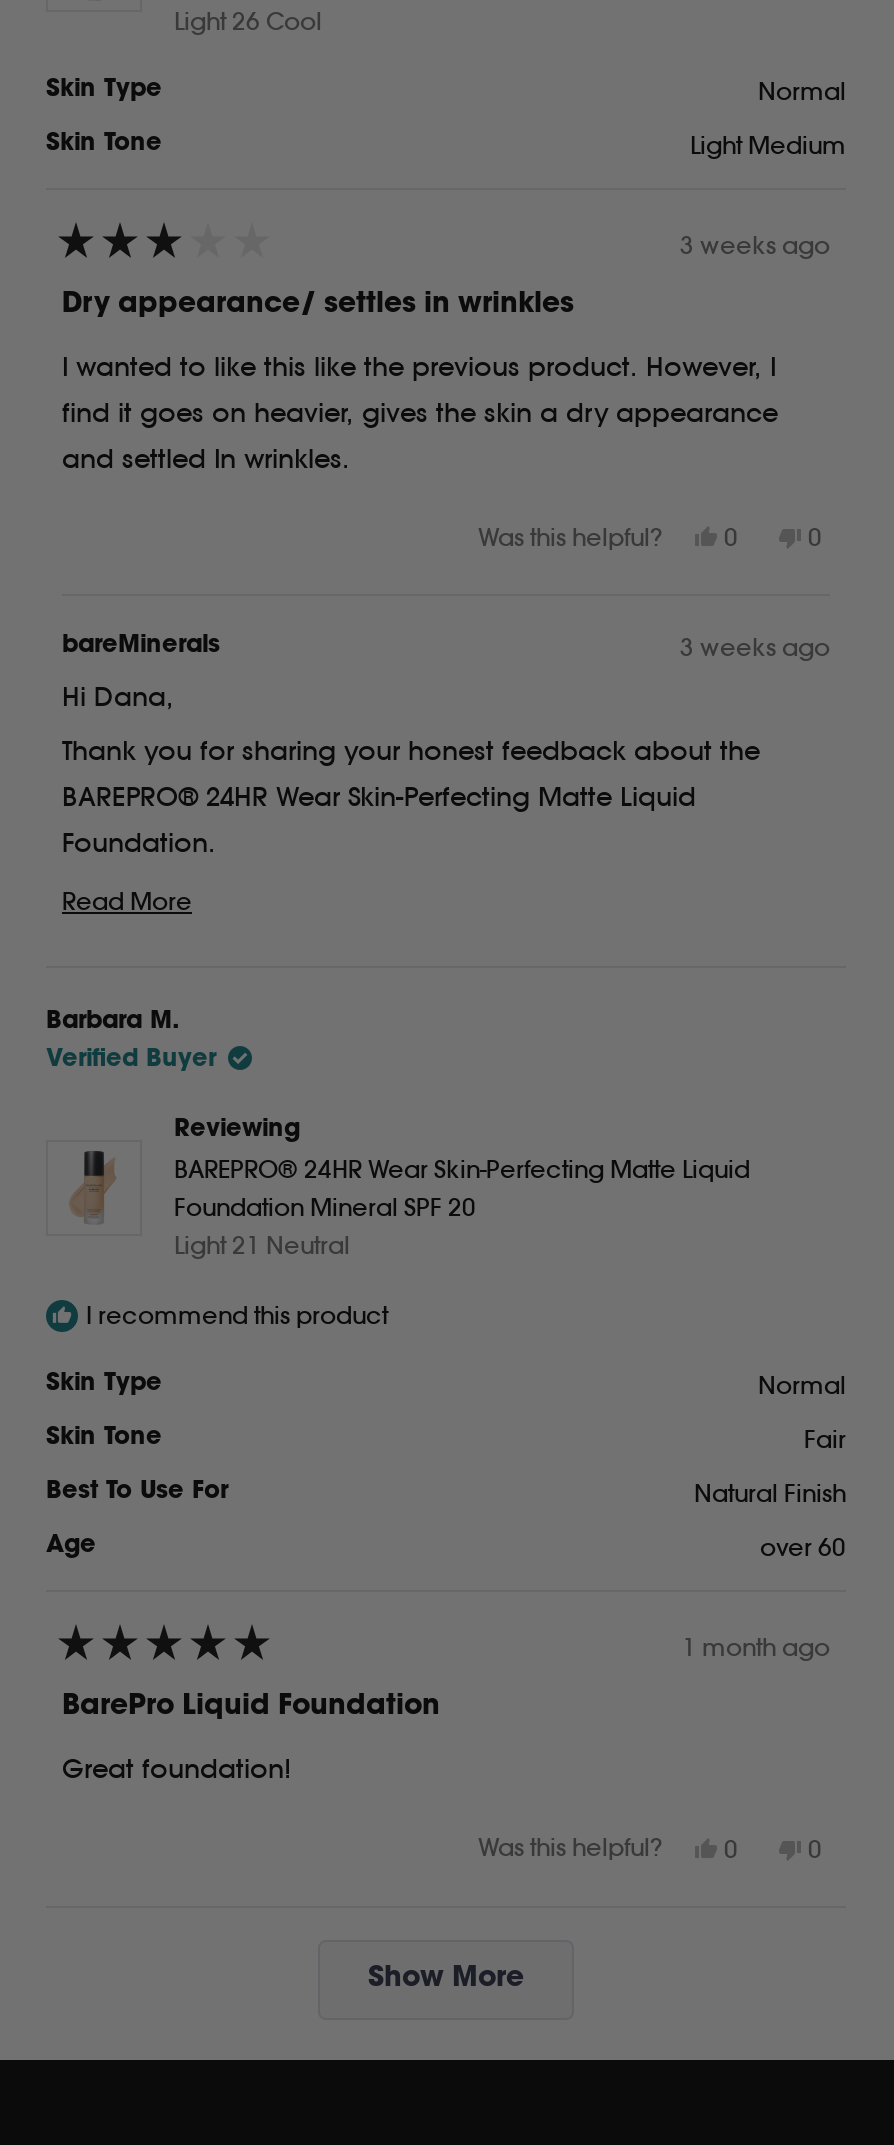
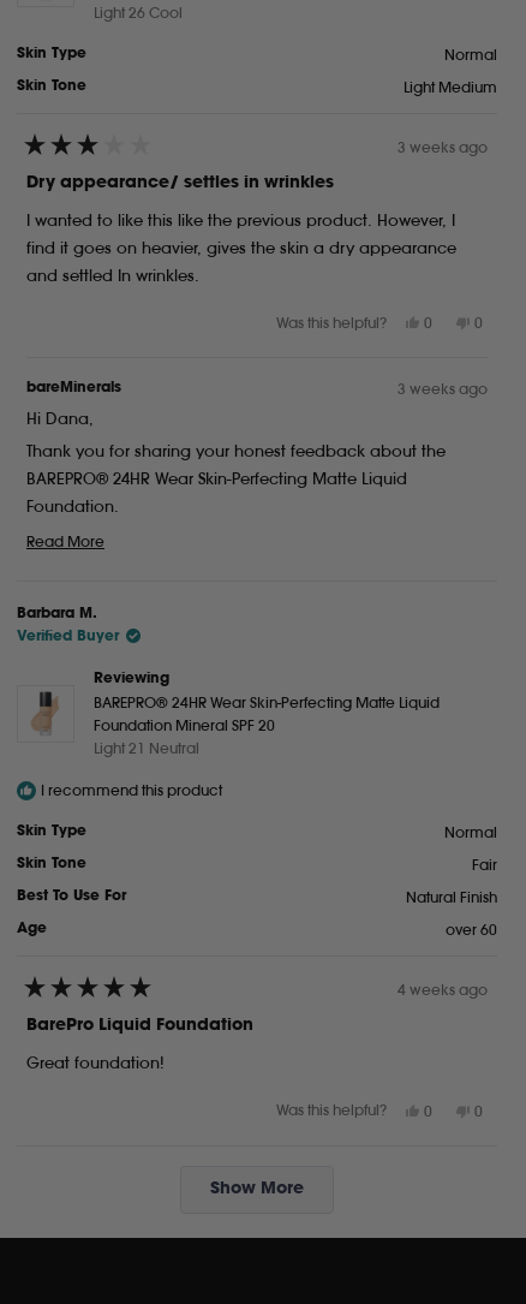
[682,1632,830,1662] 1 month ago -> [398,981,488,999] 4 weeks ago

